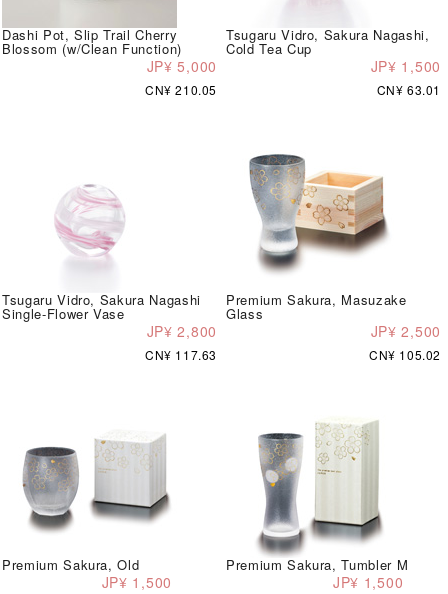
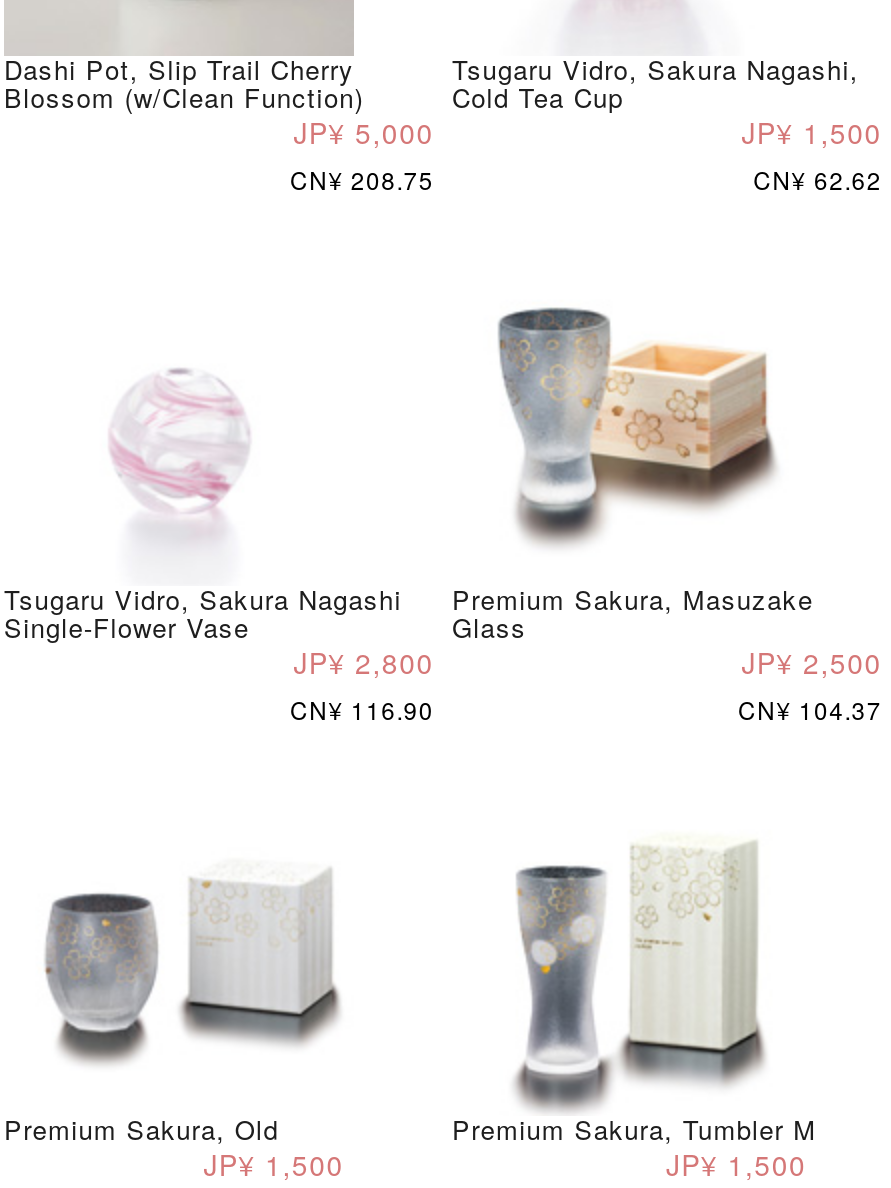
[145,80,217,97] CN¥ 210.05 -> [290,161,434,195] CN¥ 208.75
[377,80,441,97] CN¥ 63.01 -> [753,161,882,195] CN¥ 62.62
[145,345,217,362] CN¥ 117.63 -> [290,691,434,725] CN¥ 116.90
[369,345,441,362] CN¥ 105.02 -> [738,691,882,725] CN¥ 104.37

